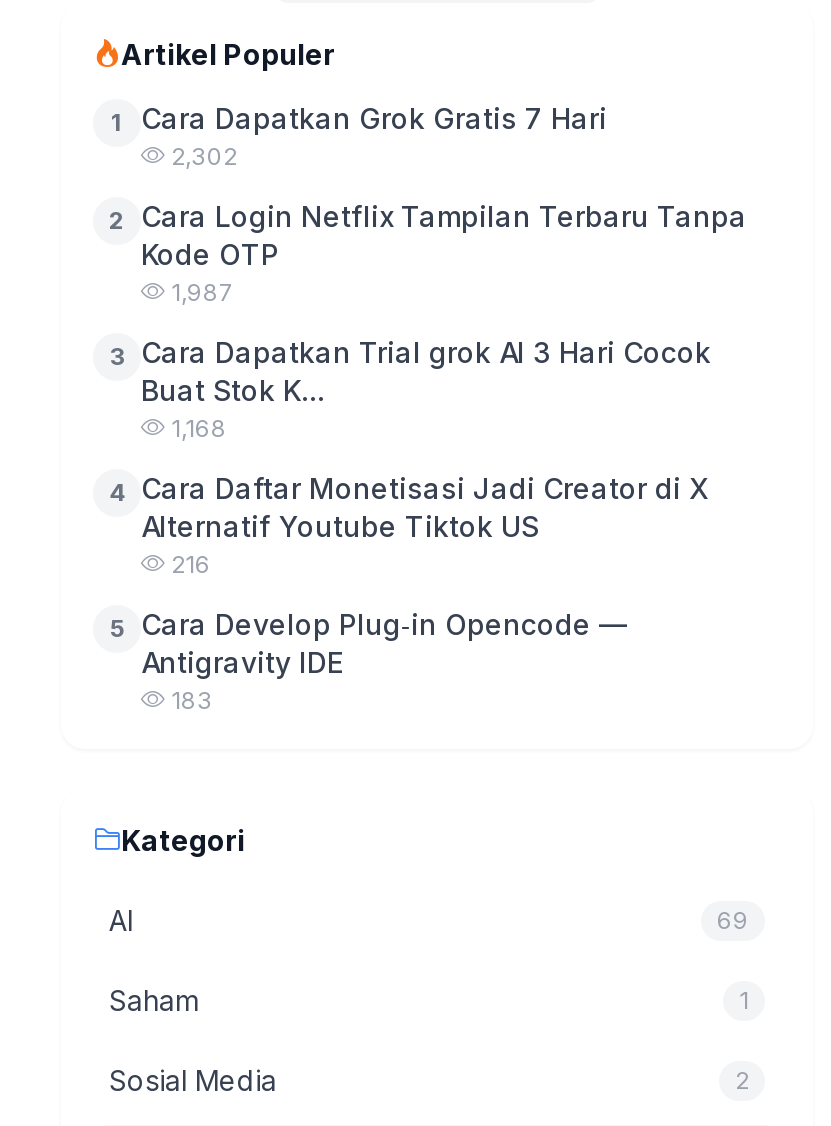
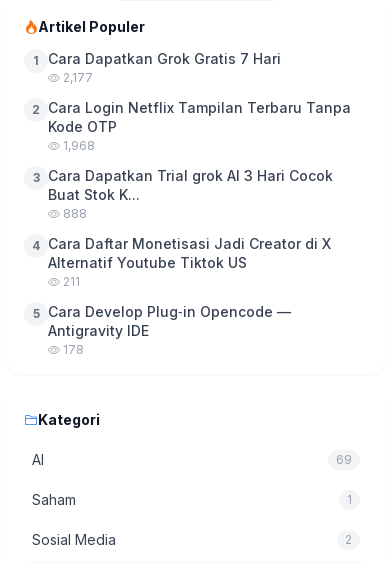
[165,140,237,170] 2,302 -> [60,70,93,85] 2,177
[165,276,235,306] 1,987 -> [60,138,95,153] 1,968
[165,412,227,442] 1,168 -> [60,206,87,221] 888
[165,548,211,578] 216 -> [60,274,80,289] 211
[165,684,213,714] 183 -> [60,342,84,357] 178

